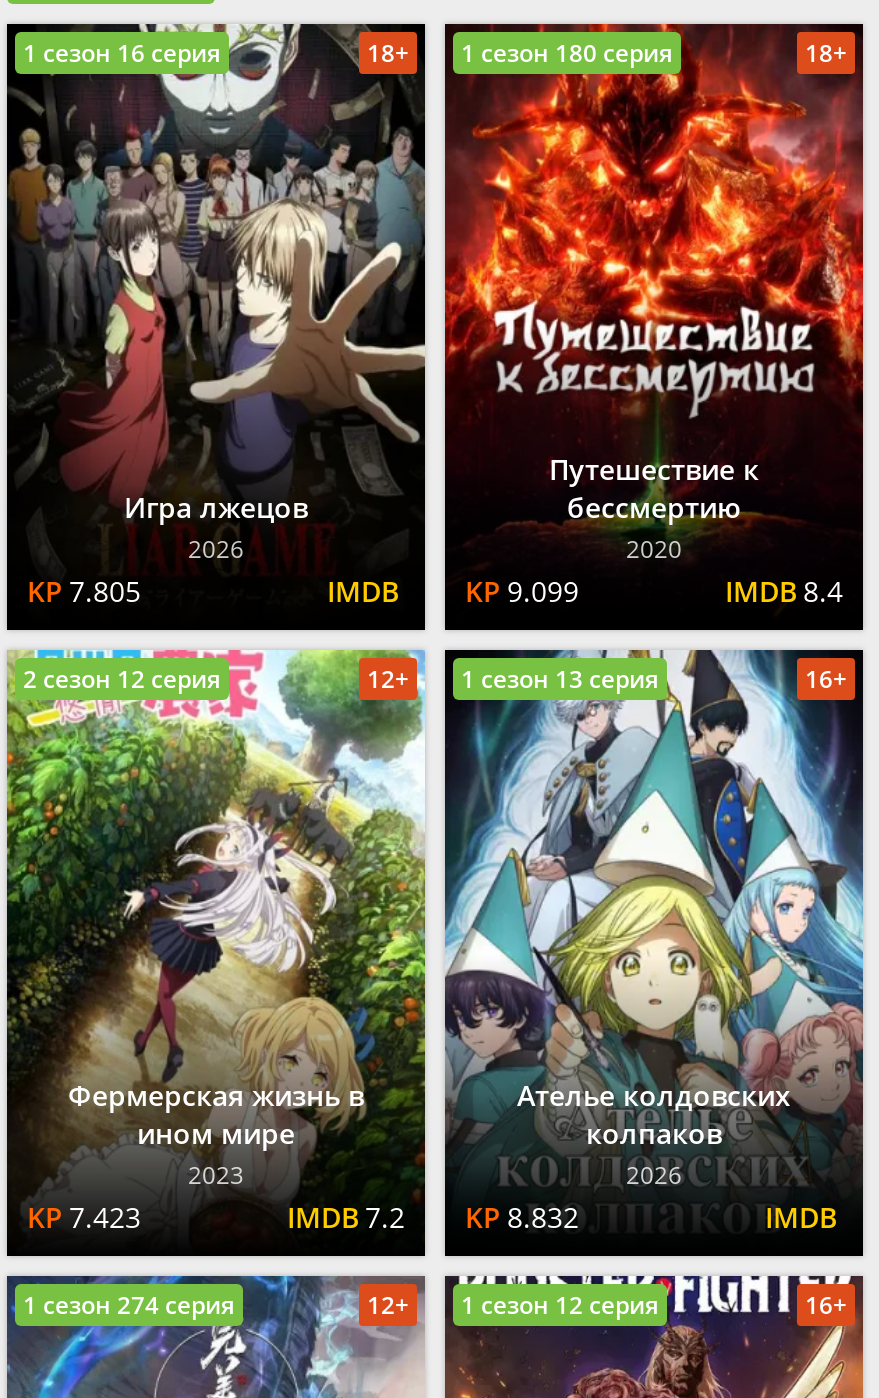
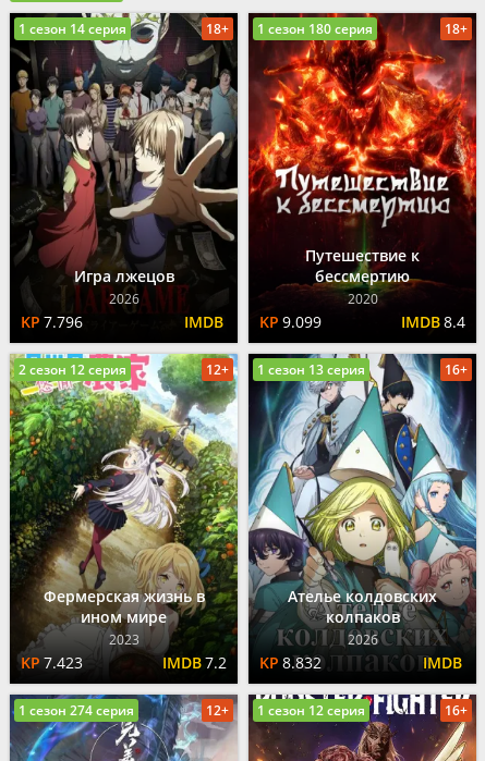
[23,36,221,70] 1 сезон 16 серия -> [19,20,126,38] 1 сезон 14 серия
[69,572,141,610] 7.805 -> [44,311,83,332] 7.796

